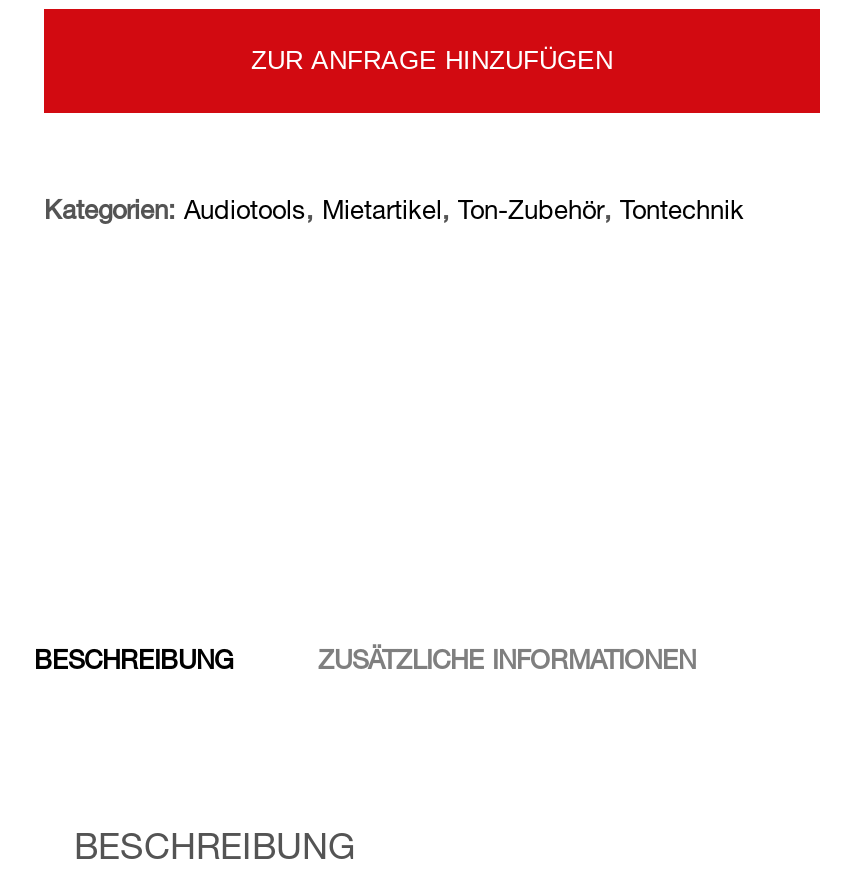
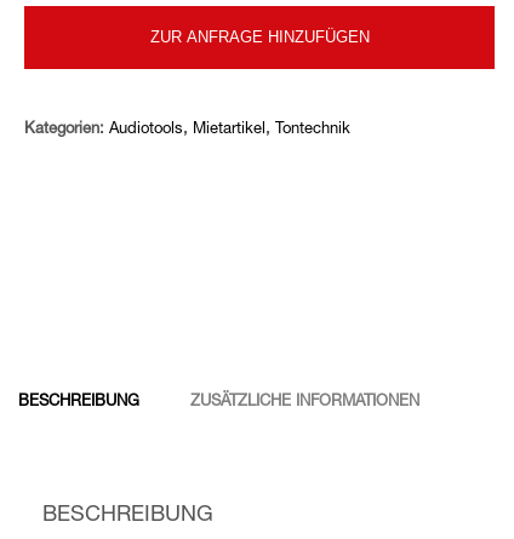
[44,201,744,227] Kategorien: Audiotools, Mietartikel, Ton-Zubehör, Tontechnik -> [24,122,350,138] Kategorien: Audiotools, Mietartikel, Tontechnik

